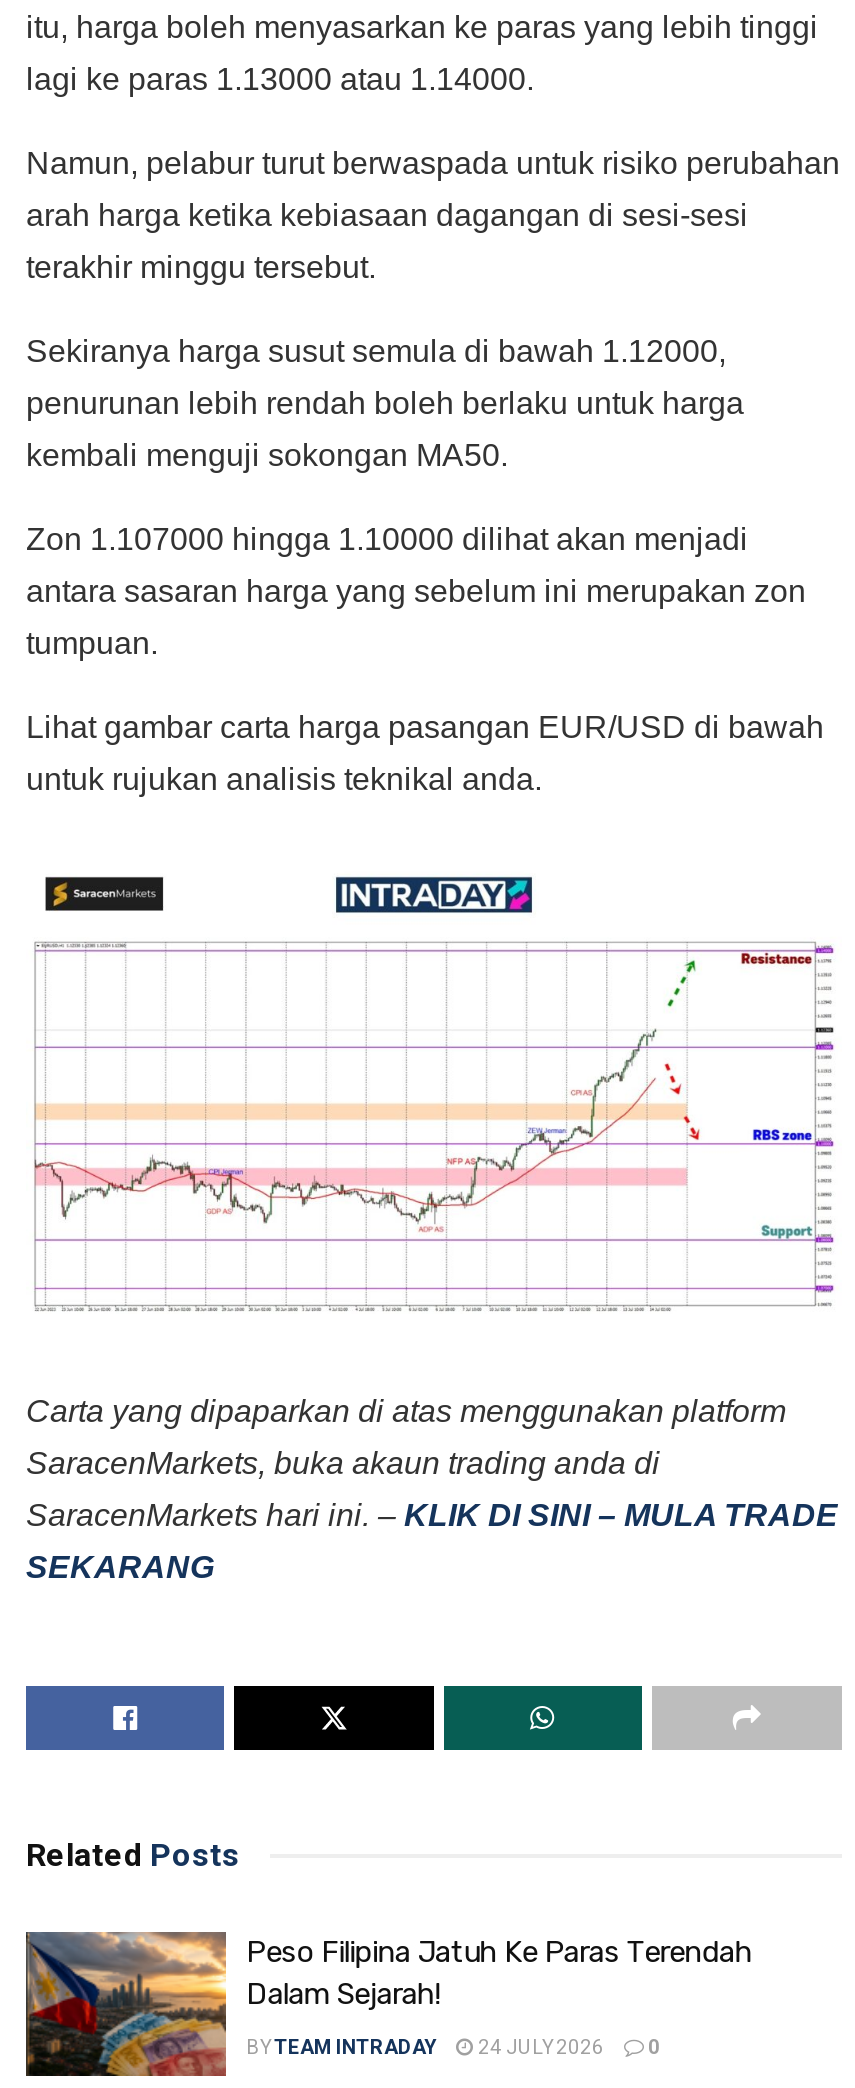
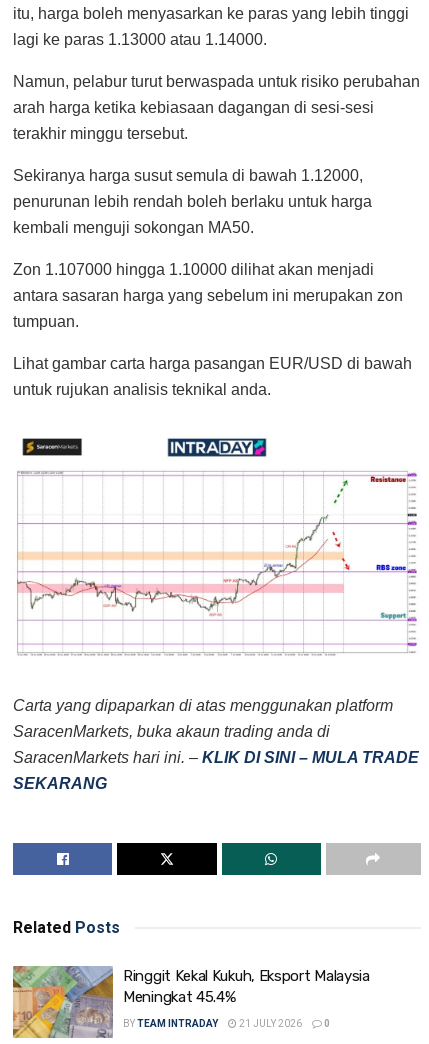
[24,1932,752,2078] [image] | Peso Filipina Jatuh Ke Paras Terendah | Dalam Sejarah! -> [12,966,370,1039] [image] | Ringgit Kekal Kukuh, Eksport Malaysia | Meningkat 45.4%
[246,2037,660,2059] BY TEAM INTRADAY 24 JULY 2026 0 -> [123,1018,330,1029] BY TEAM INTRADAY 21 JULY 2026 0

